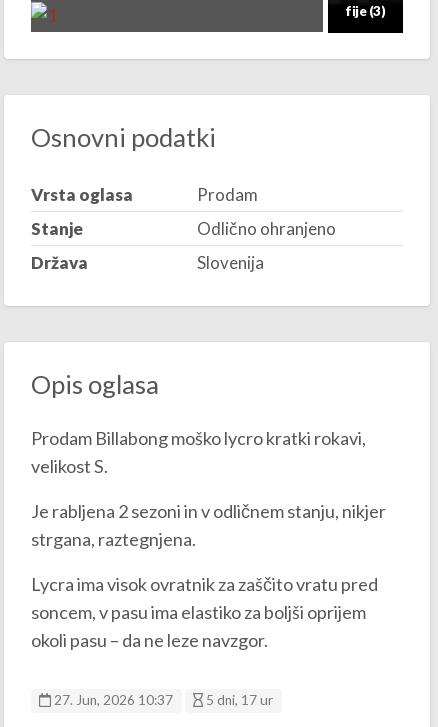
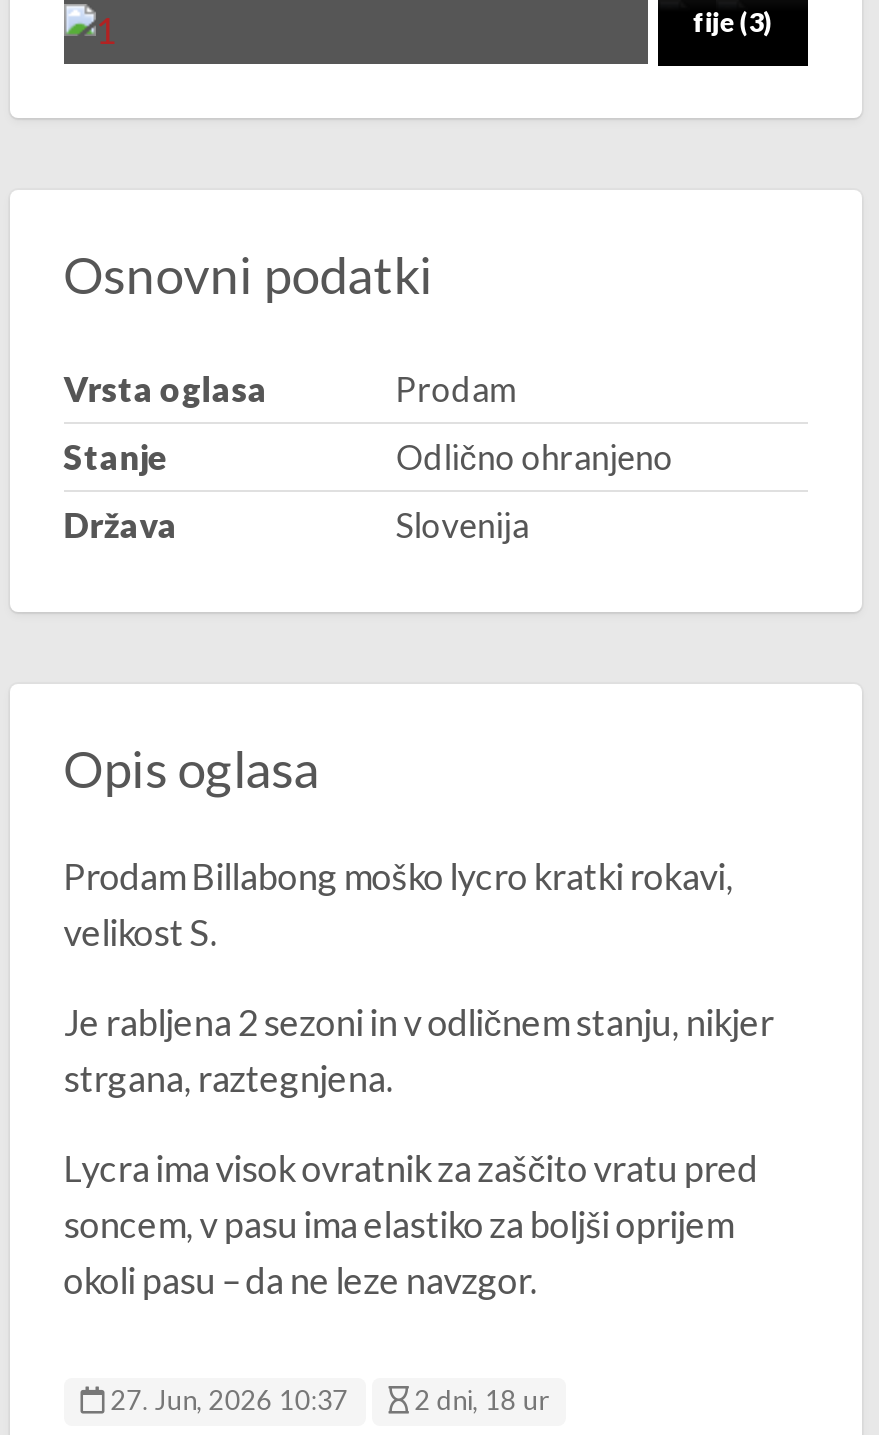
[51,692,273,708] 27. Jun, 2026 10:37 5 dni, 17 ur -> [104,1385,548,1417] 27. Jun, 2026 10:37 2 dni, 18 ur

